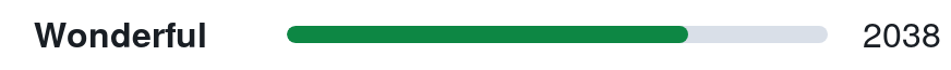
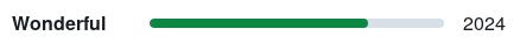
[863,9,941,58] 2038 -> [463,9,506,36] 2024

